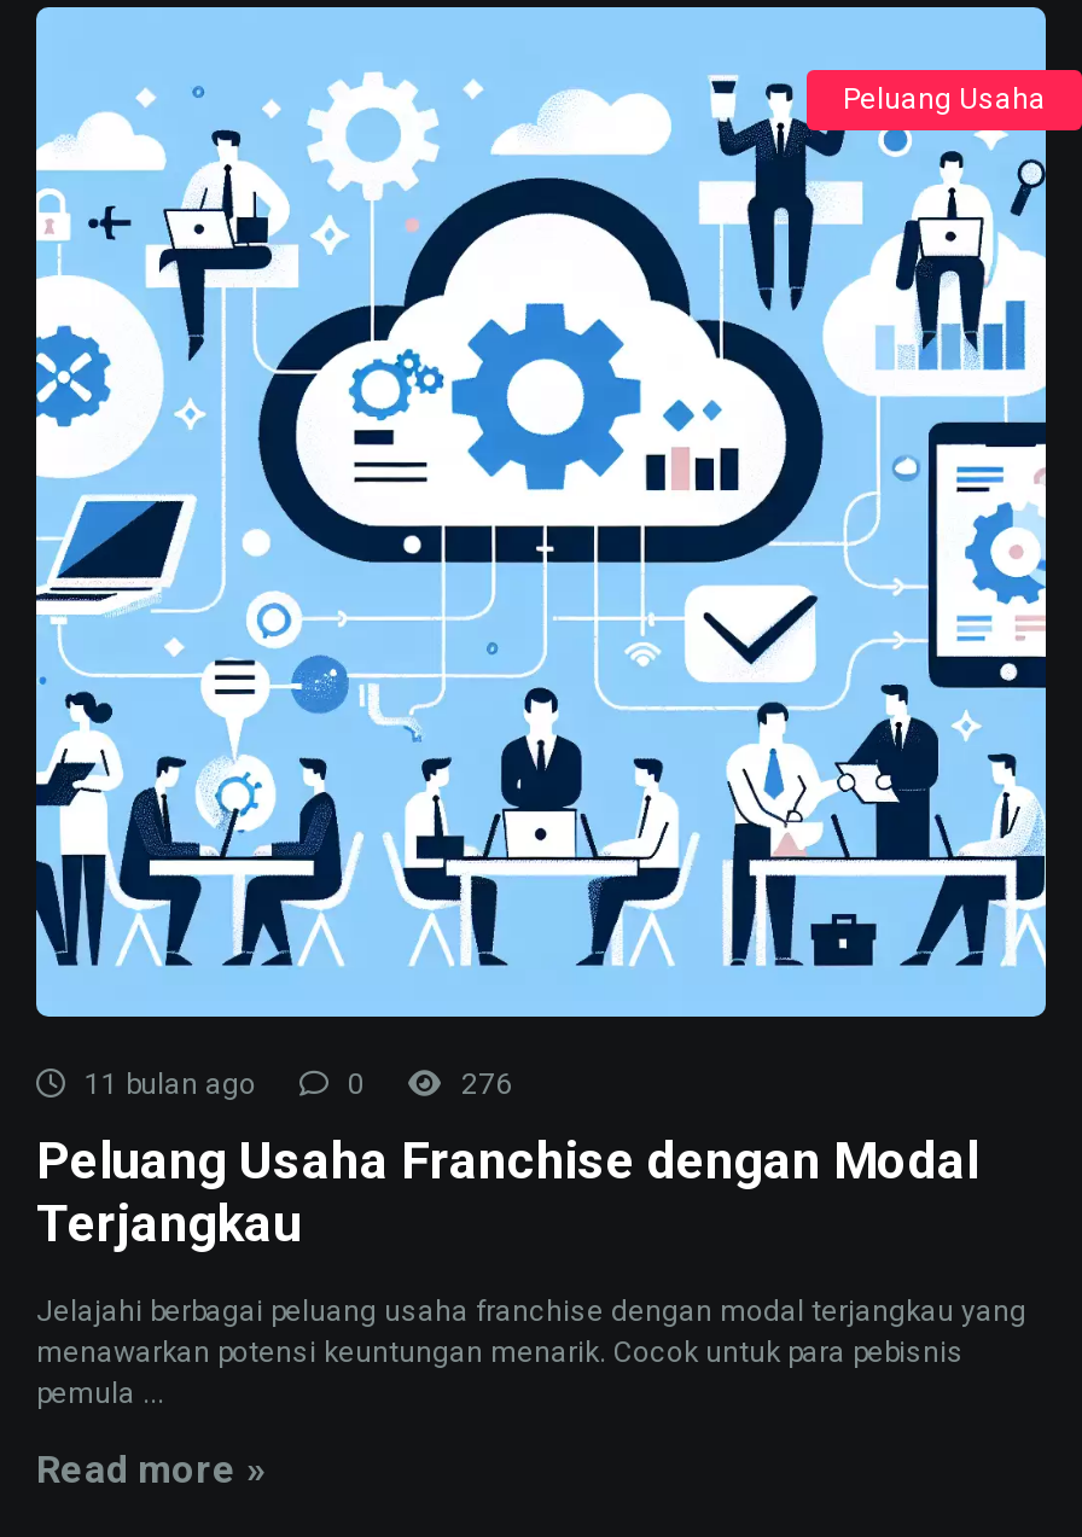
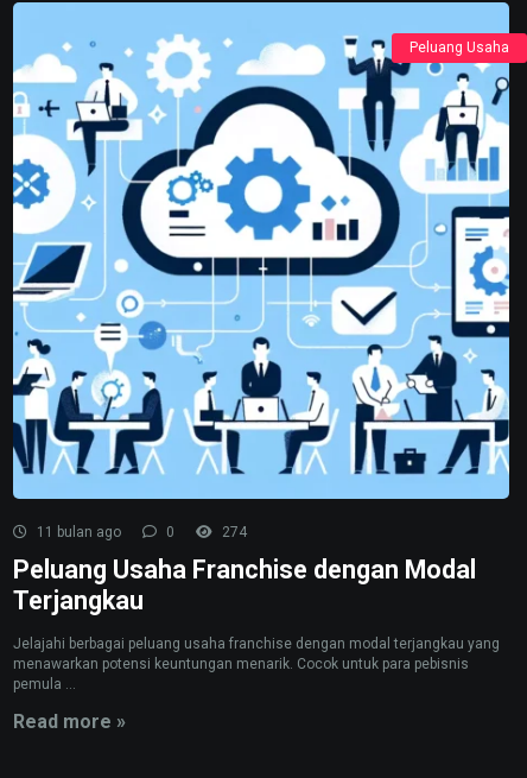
[454,1067,512,1101] 276 -> [218,524,247,540] 274

